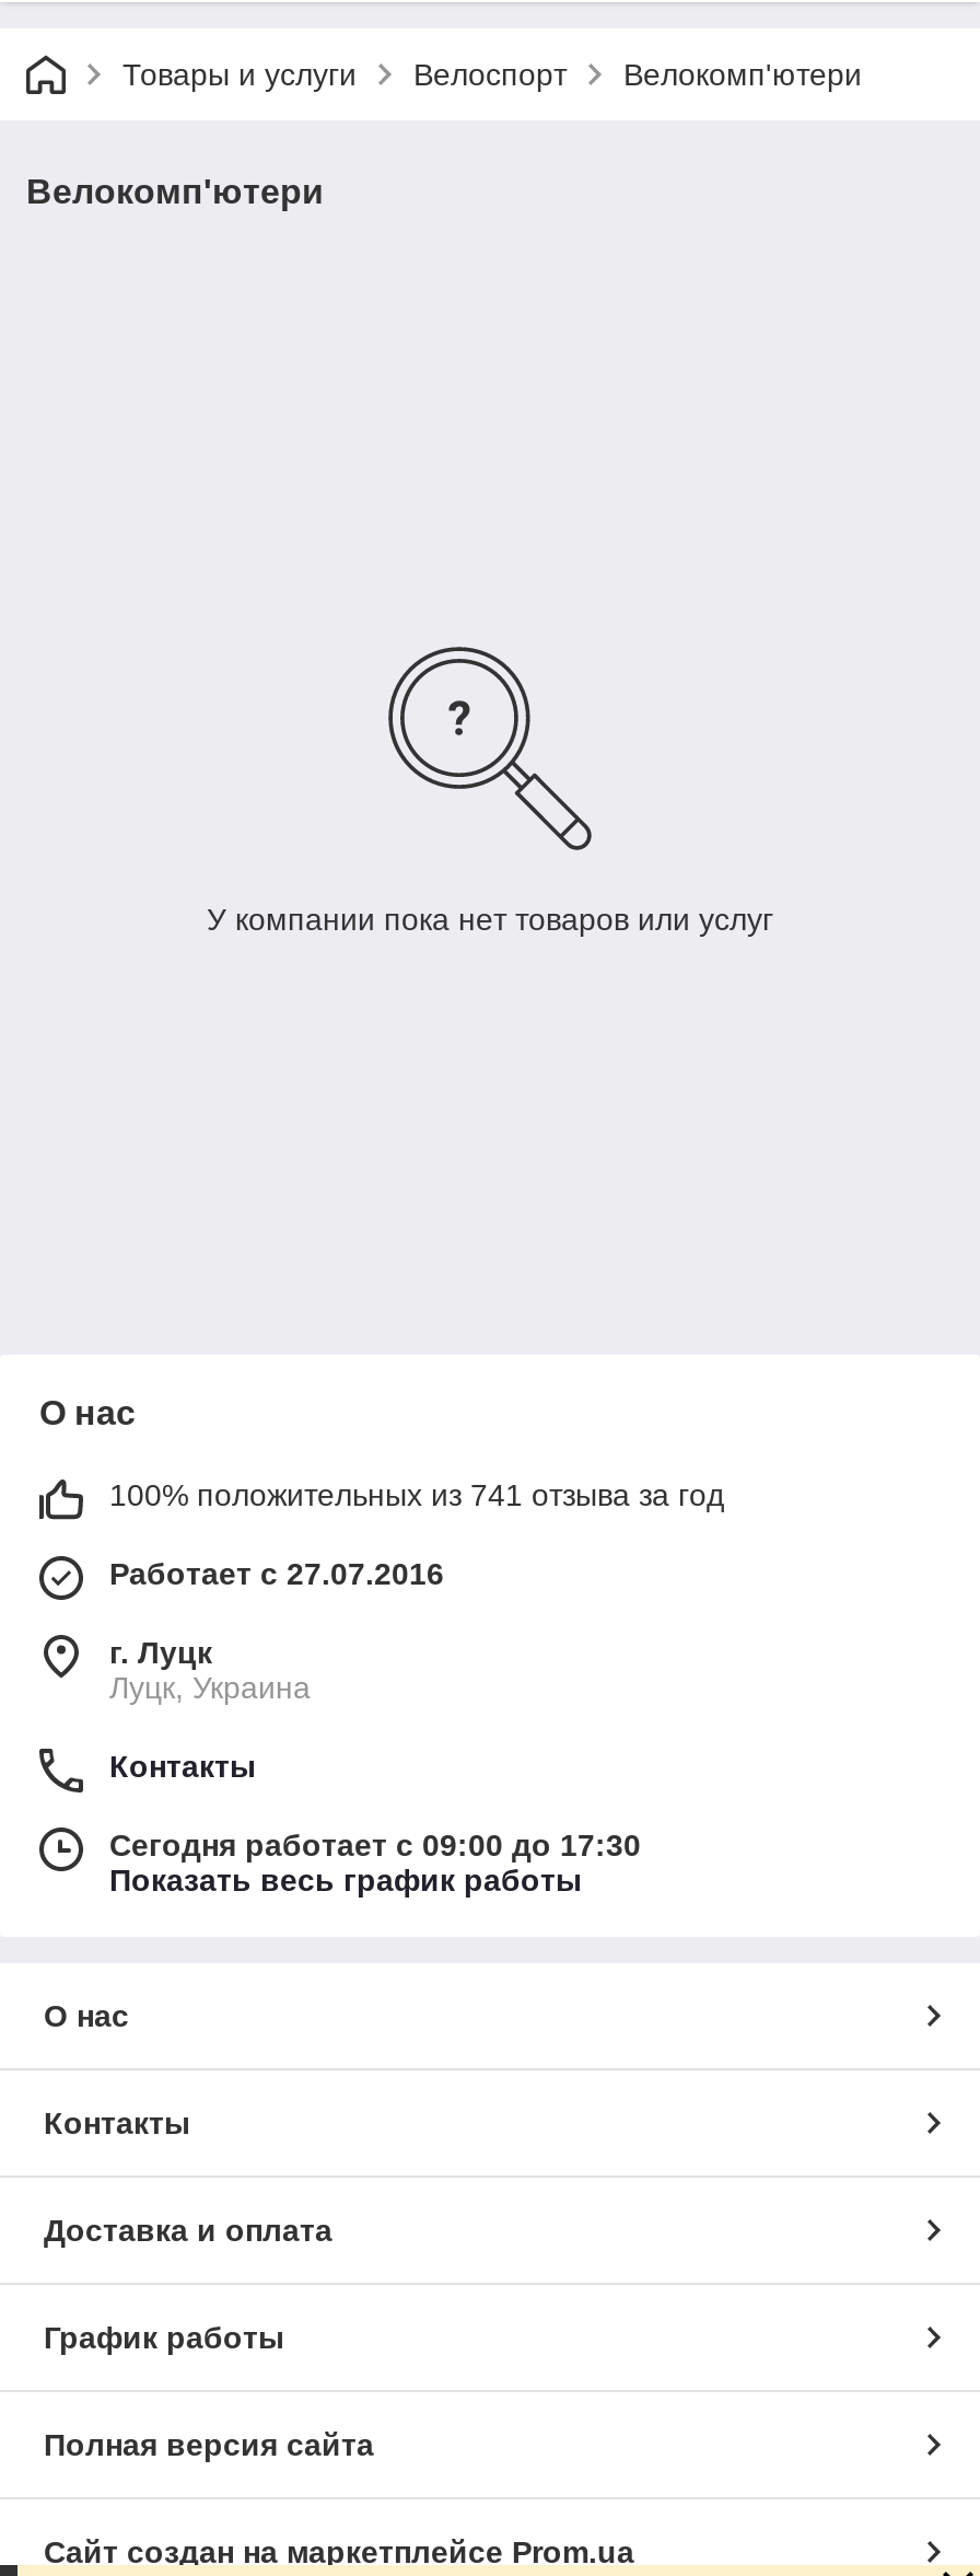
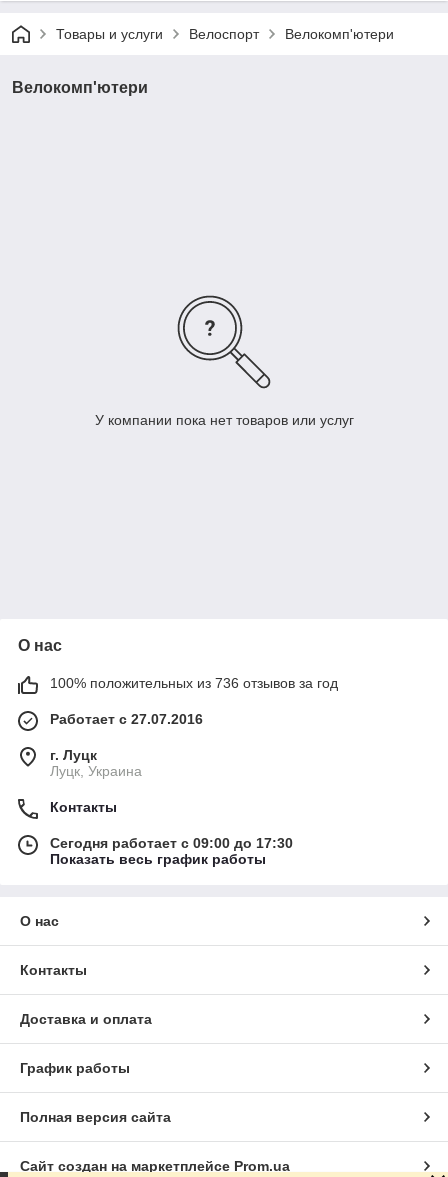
[109,1478,724,1513] 100% положительных из 741 отзыва за год -> [50,675,338,691] 100% положительных из 736 отзывов за год

